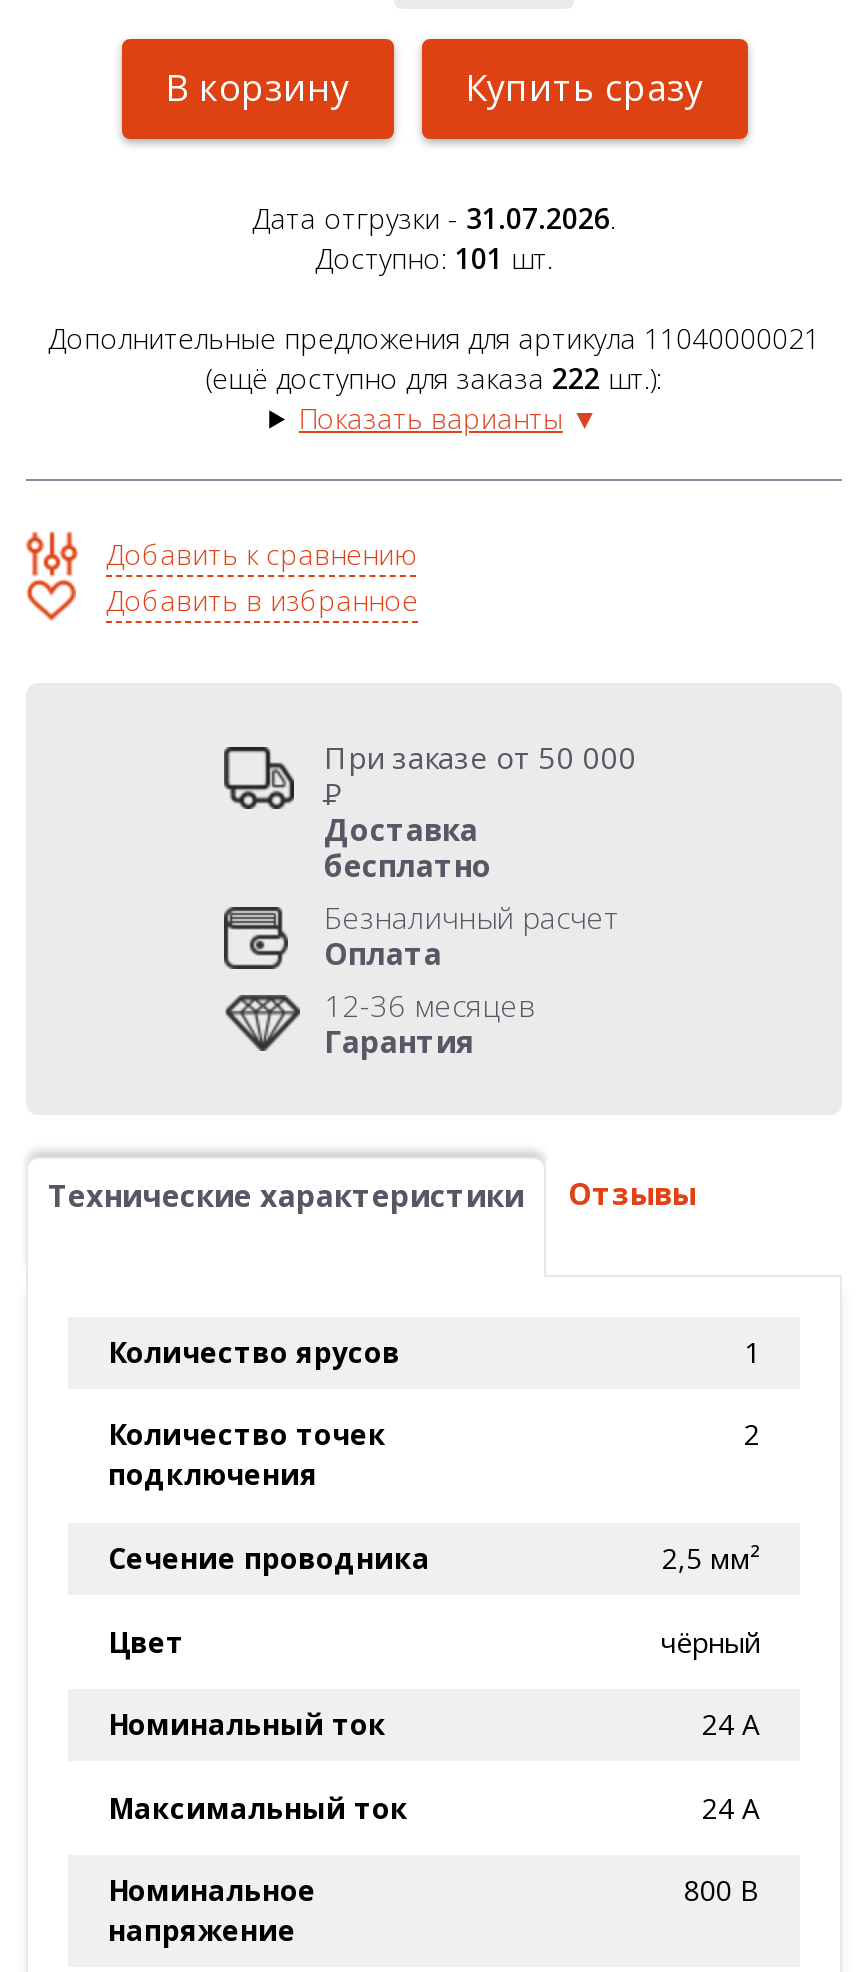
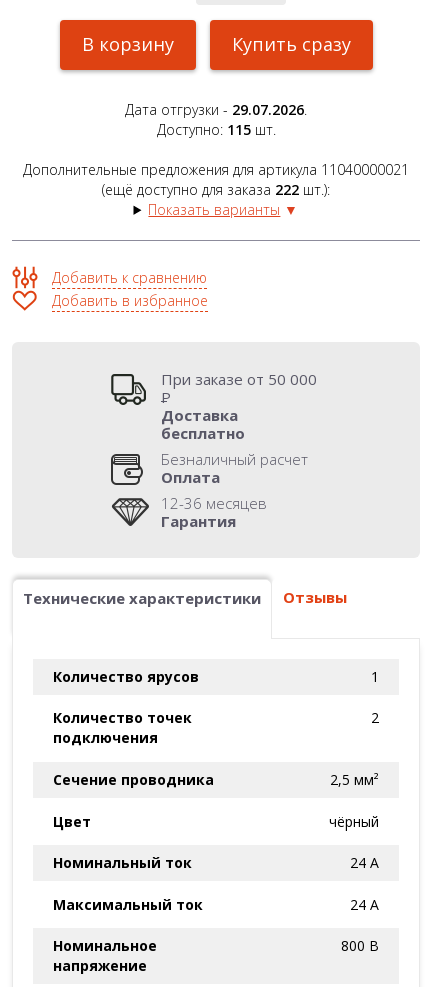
[252,199,616,237] Дата отгрузки - 31.07.2026. -> [125,100,307,119] Дата отгрузки - 29.07.2026.
[315,239,553,277] Доступно: 101 шт. -> [156,120,275,139] Доступно: 115 шт.

